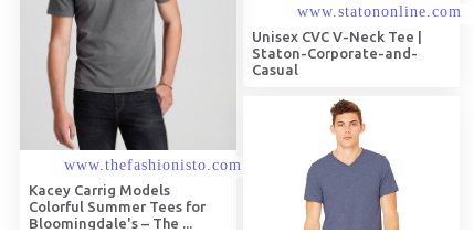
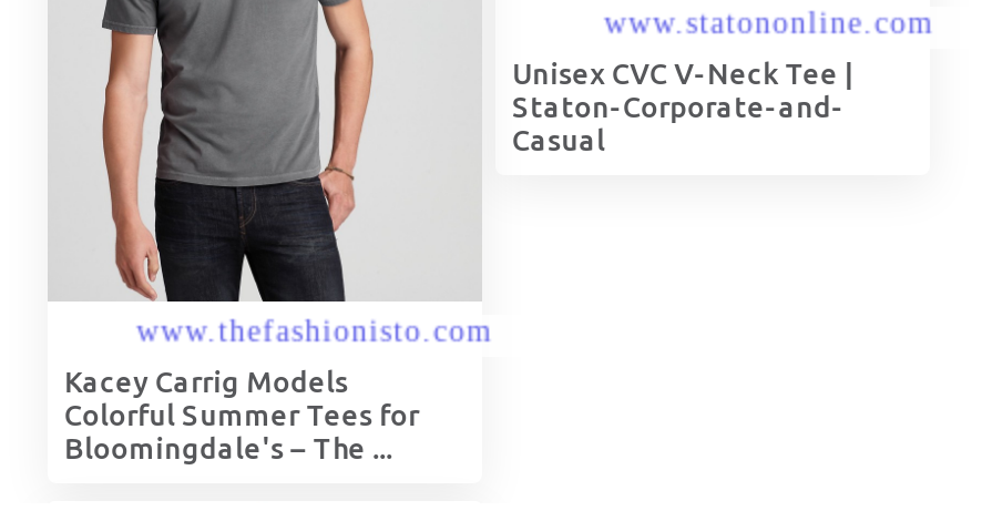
[303,98,400,231] [image] -> none

